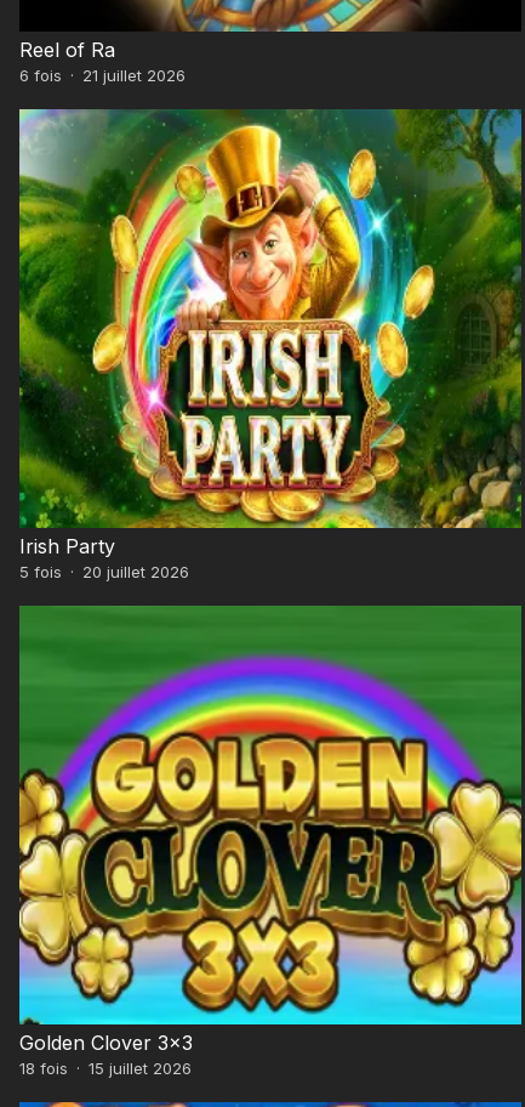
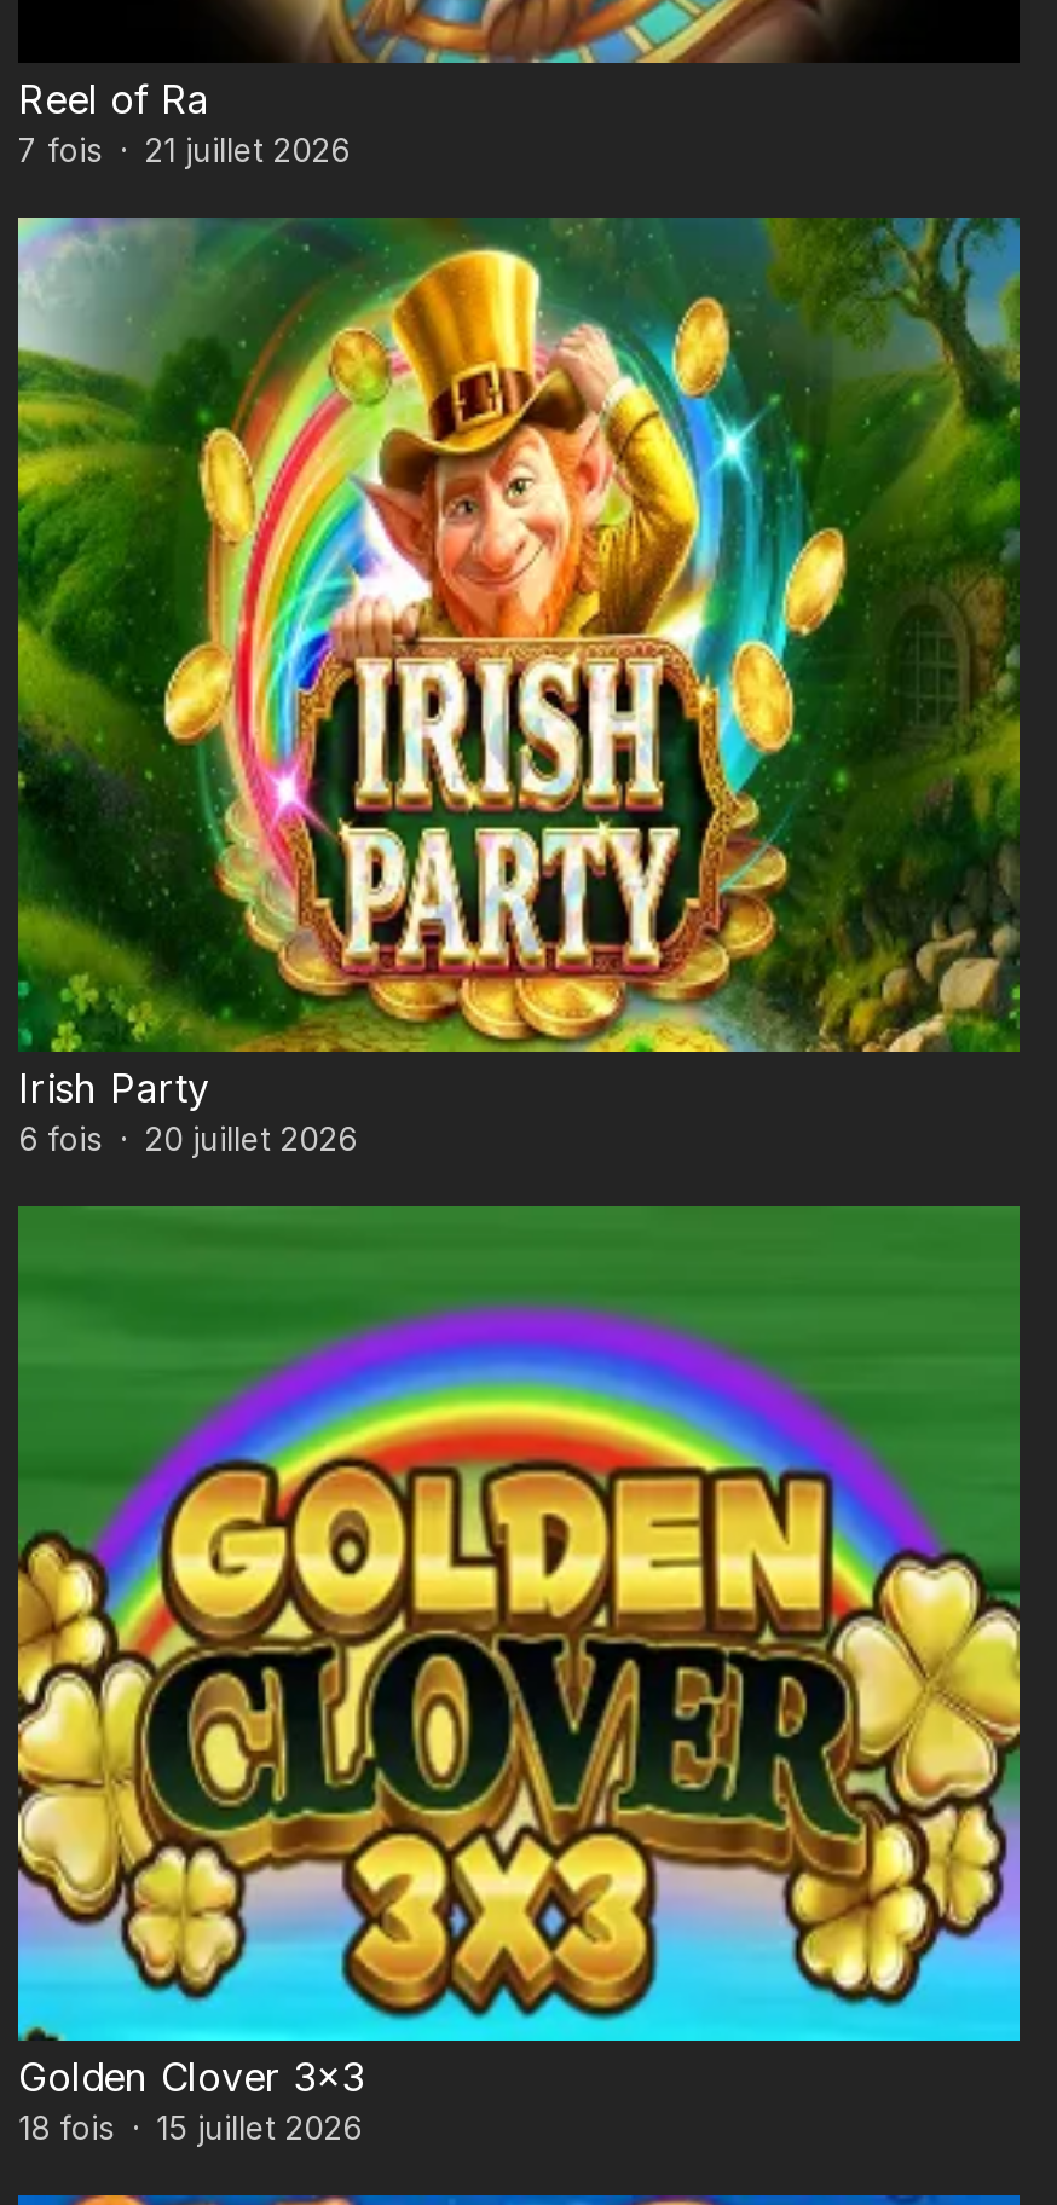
[19,66,186,85] 6 fois · 21 juillet 2026 -> [18,131,350,169] 7 fois · 21 juillet 2026
[19,562,189,581] 5 fois · 20 juillet 2026 -> [18,1119,357,1158] 6 fois · 20 juillet 2026

